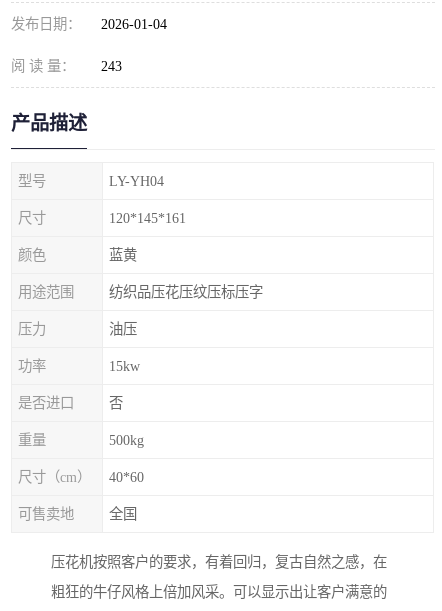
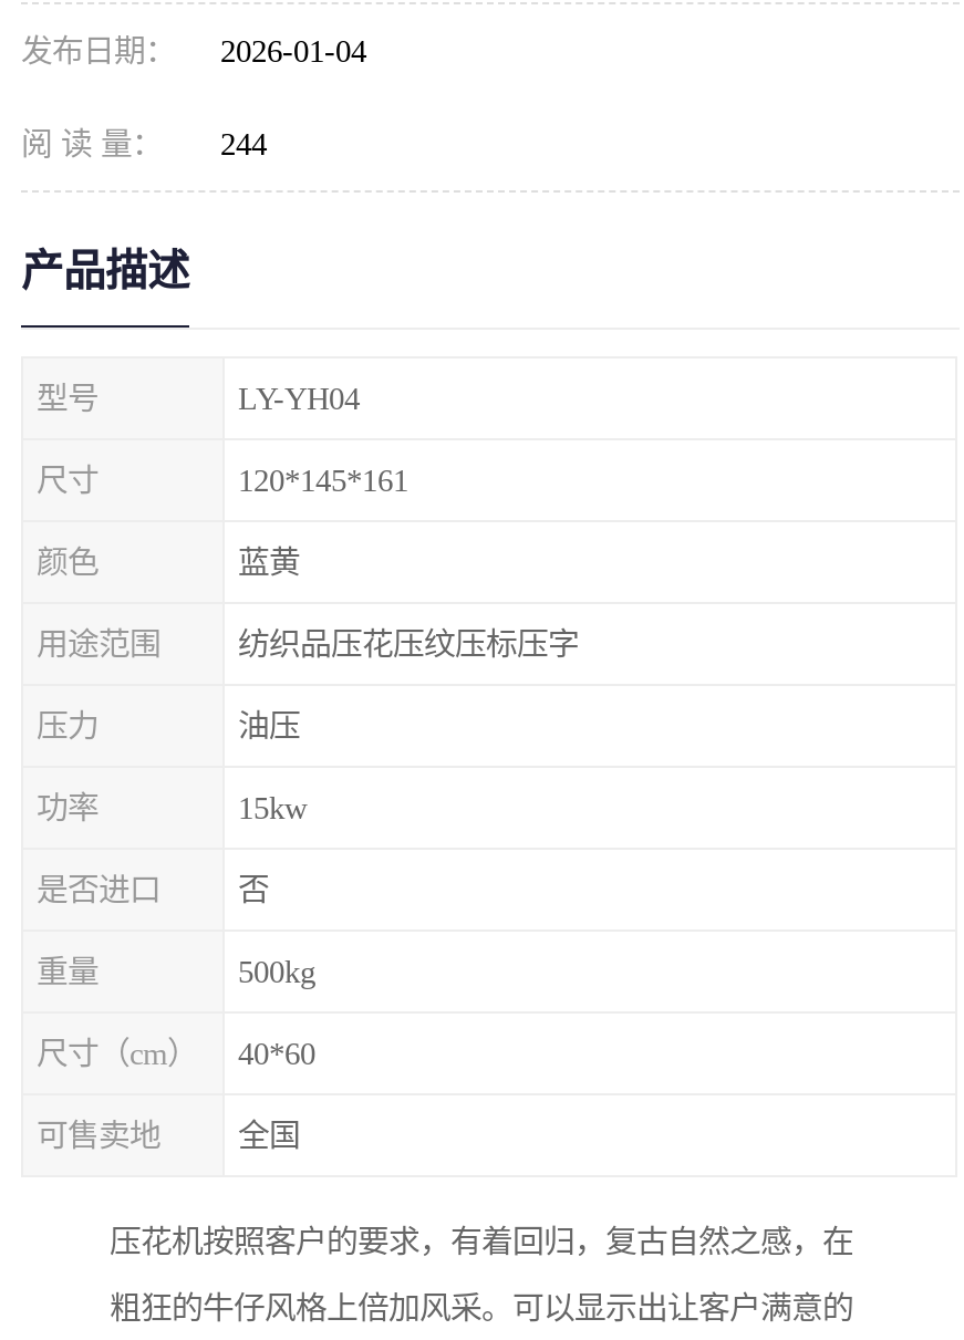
[11,58,122,74] 阅 读 量： 243 -> [21,126,267,162] 阅 读 量： 244

